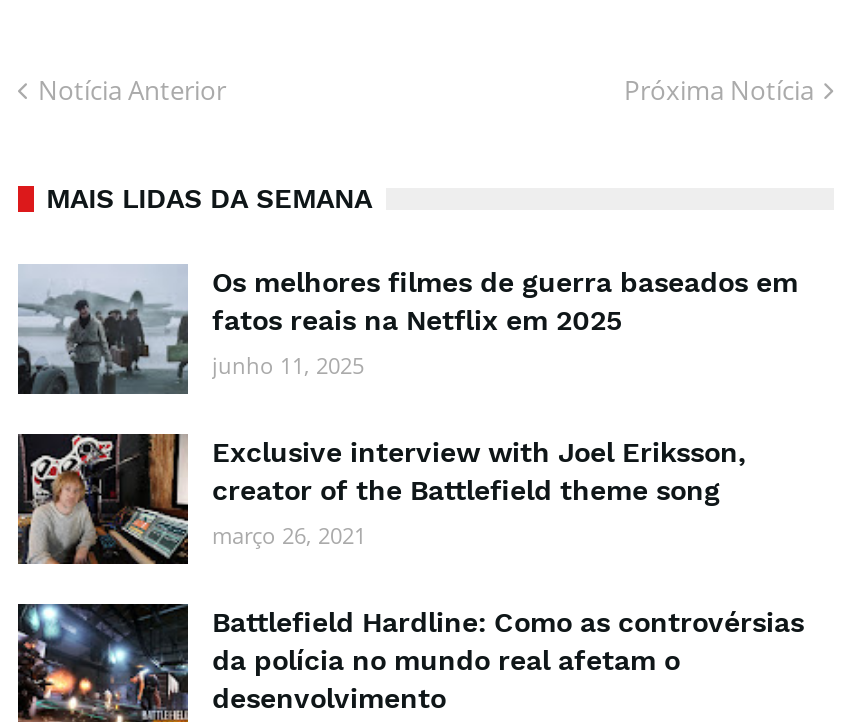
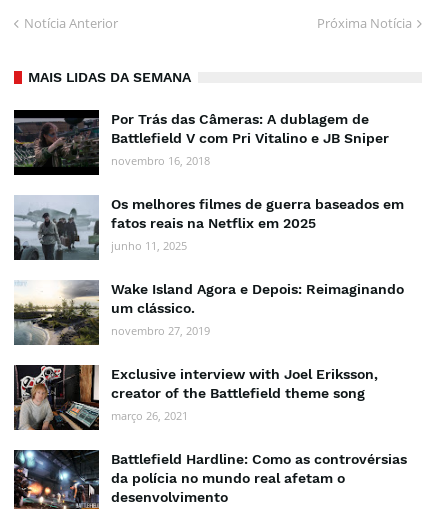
none -> [13,109,389,176] [image] | Por Trás das Câmeras: A dublagem de | Battlefield V com Pri Vitalino e JB Sniper | novembro 16, 2018
none -> [13,280,404,345] [image] | Wake Island Agora e Depois: Reimaginando | um clássico. | novembro 27, 2019

